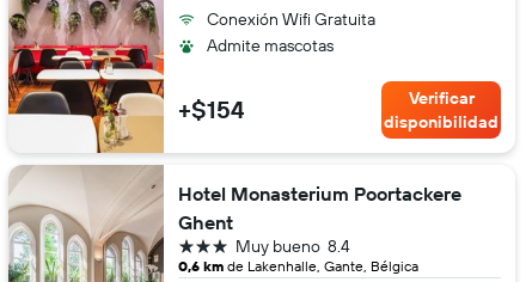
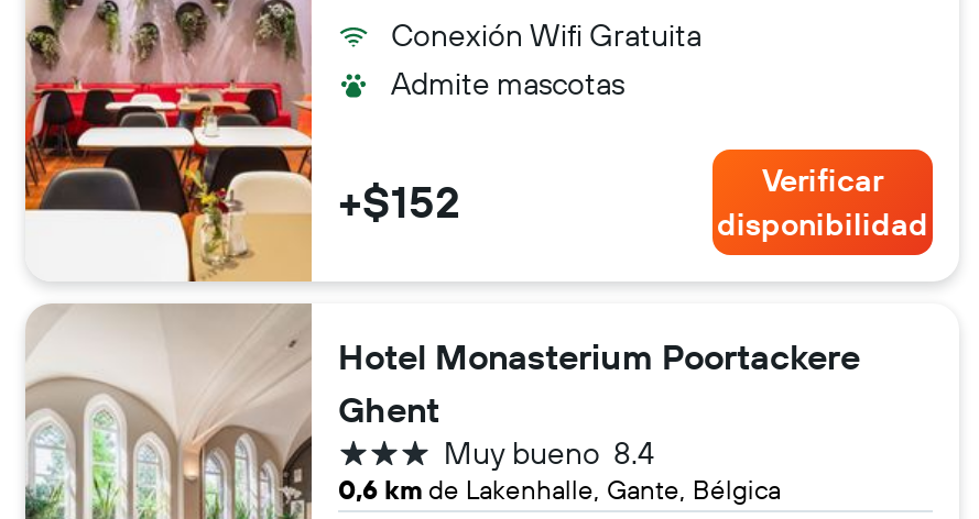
[178,94,244,124] +$154 -> [338,174,459,229] +$152

